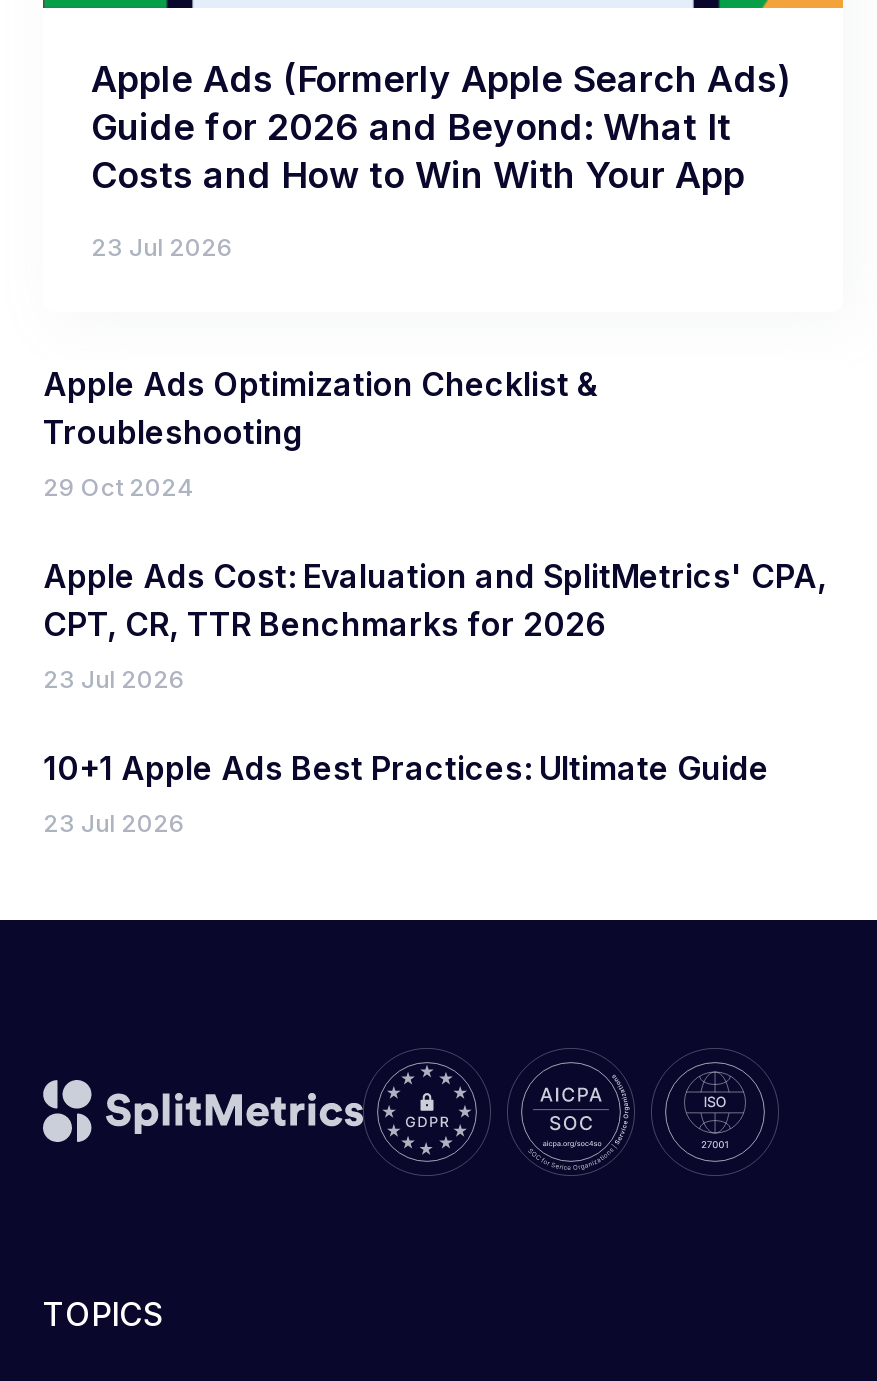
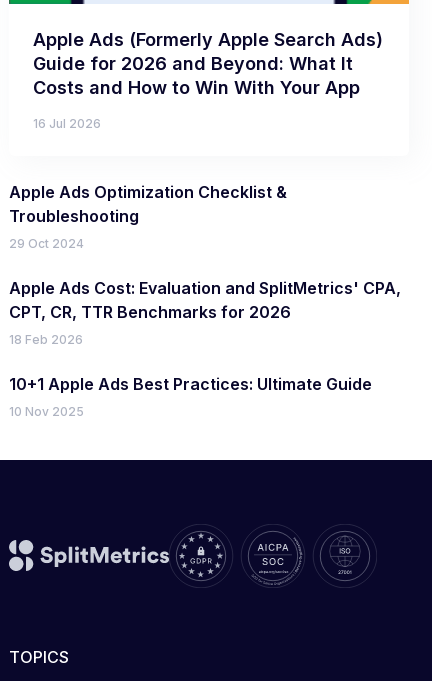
[91,232,233,262] 23 Jul 2026 -> [33,116,101,131] 16 Jul 2026
[43,664,185,694] 23 Jul 2026 -> [9,332,83,347] 18 Feb 2026
[43,808,185,838] 23 Jul 2026 -> [9,404,84,419] 10 Nov 2025

